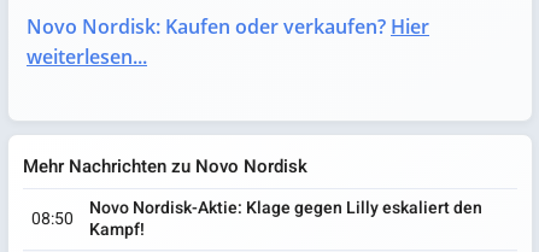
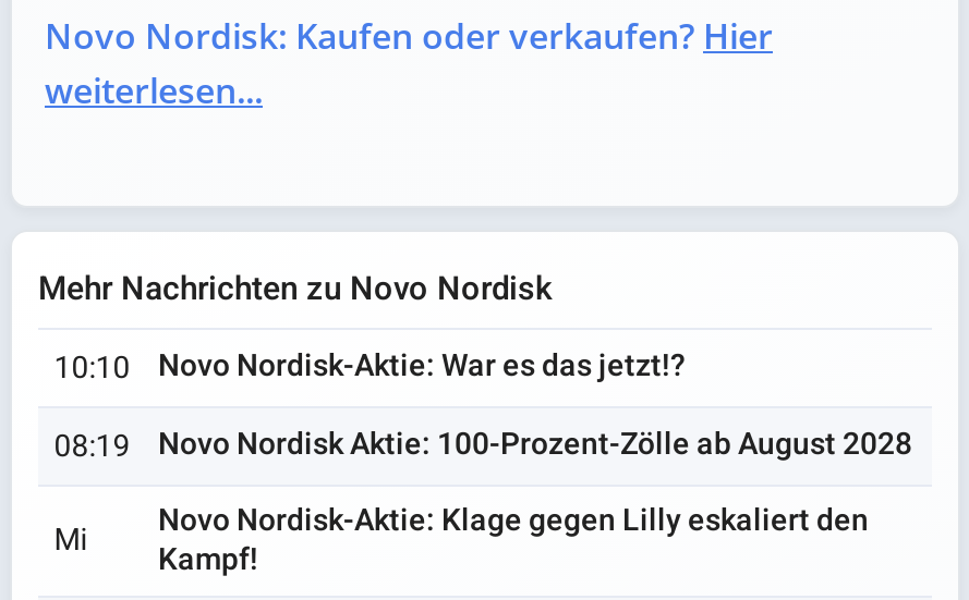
[32,206,74,232] 08:50 -> [54,343,912,563] 10:10 | Novo Nordisk-Aktie: War es das jetzt!? | 08:19 | Novo Nordisk Aktie: 100-Prozent-Zölle ab August 2028 | Mi

